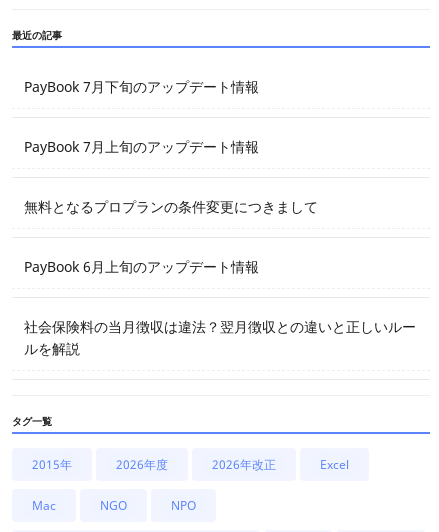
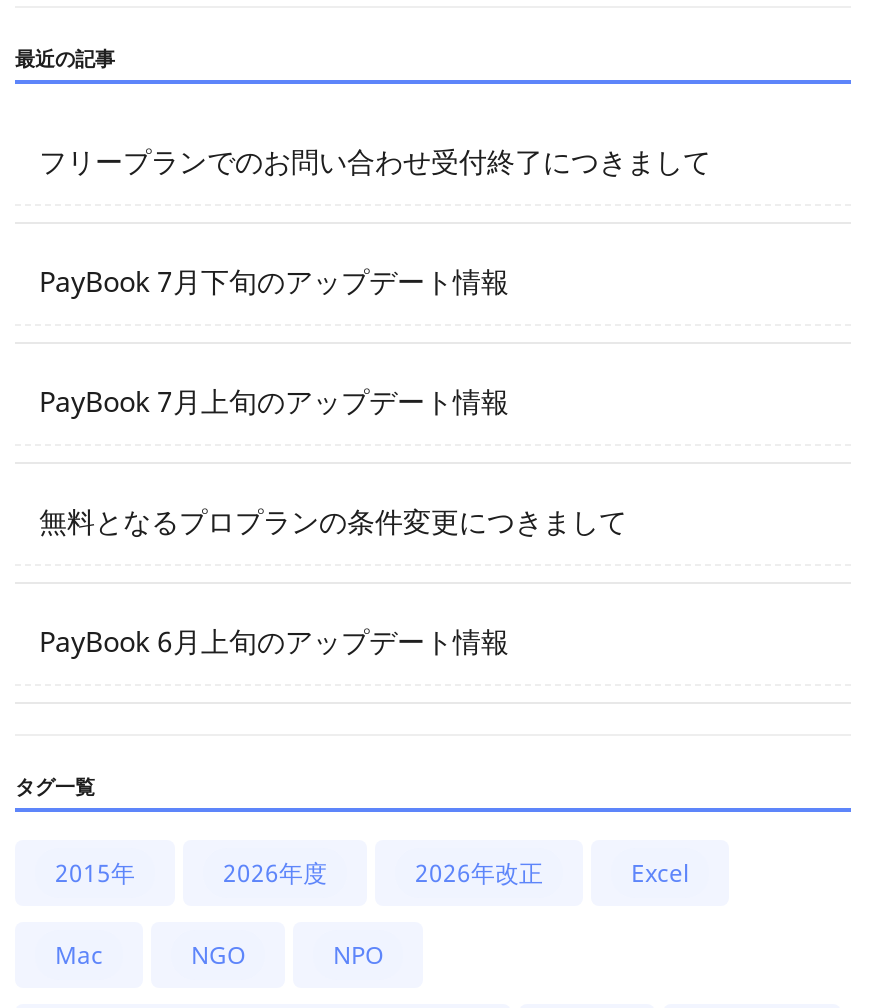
none -> [39,142,711,180] フリープランでのお問い合わせ受付終了につきまして
moved [24,77,318,276] -> [39,262,627,660]: PayBook 7月下旬のアップデート情報 | PayBook 7月上旬のアップデート情報 | 無料となるプロプランの条件変更につきまして | PayBook 6月上旬のアップデート情報
[24,317,416,358] 社会保険料の当月徴収は違法？翌月徴収との違いと正しいルー | ルを解説 -> none

